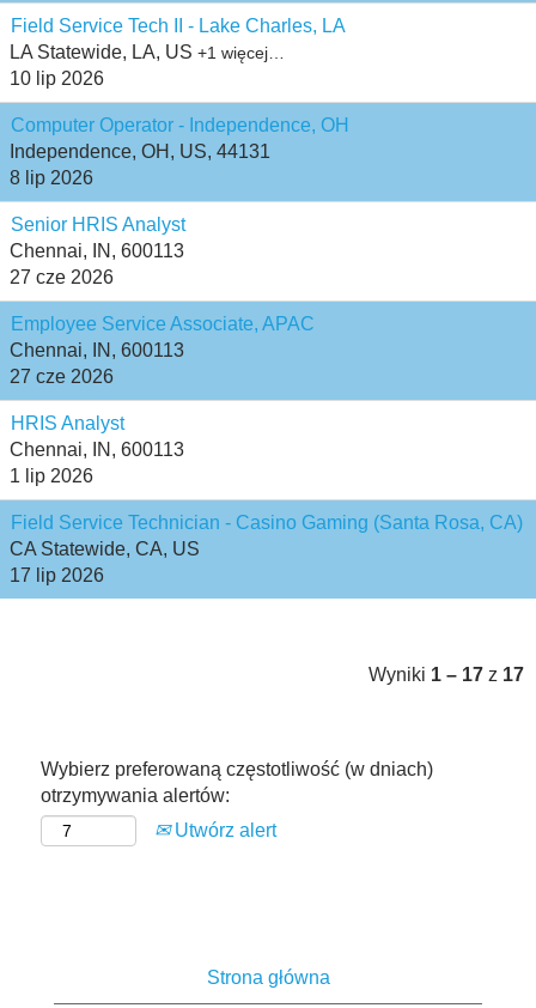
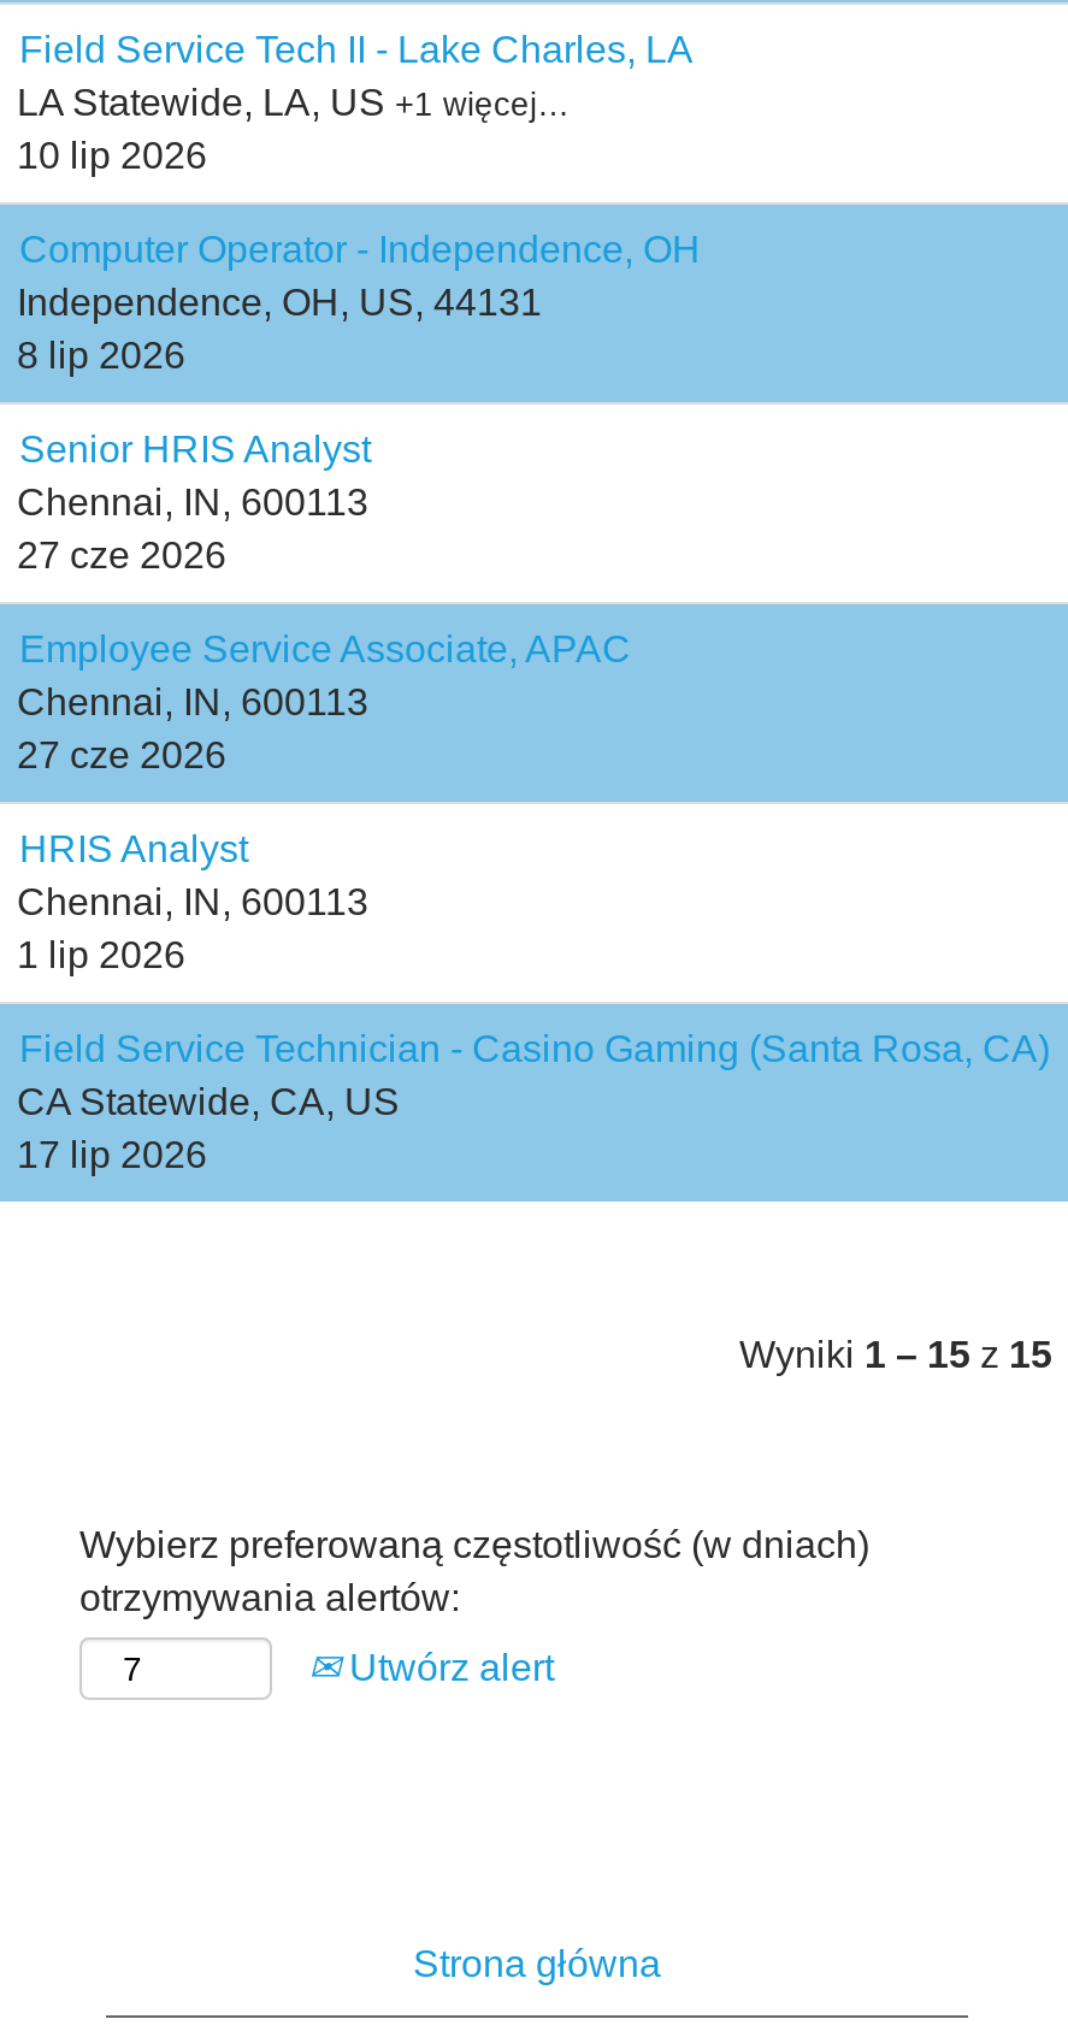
[368,664,524,685] Wyniki 1 – 17 z 17 -> [739,1334,1052,1375] Wyniki 1 – 15 z 15

